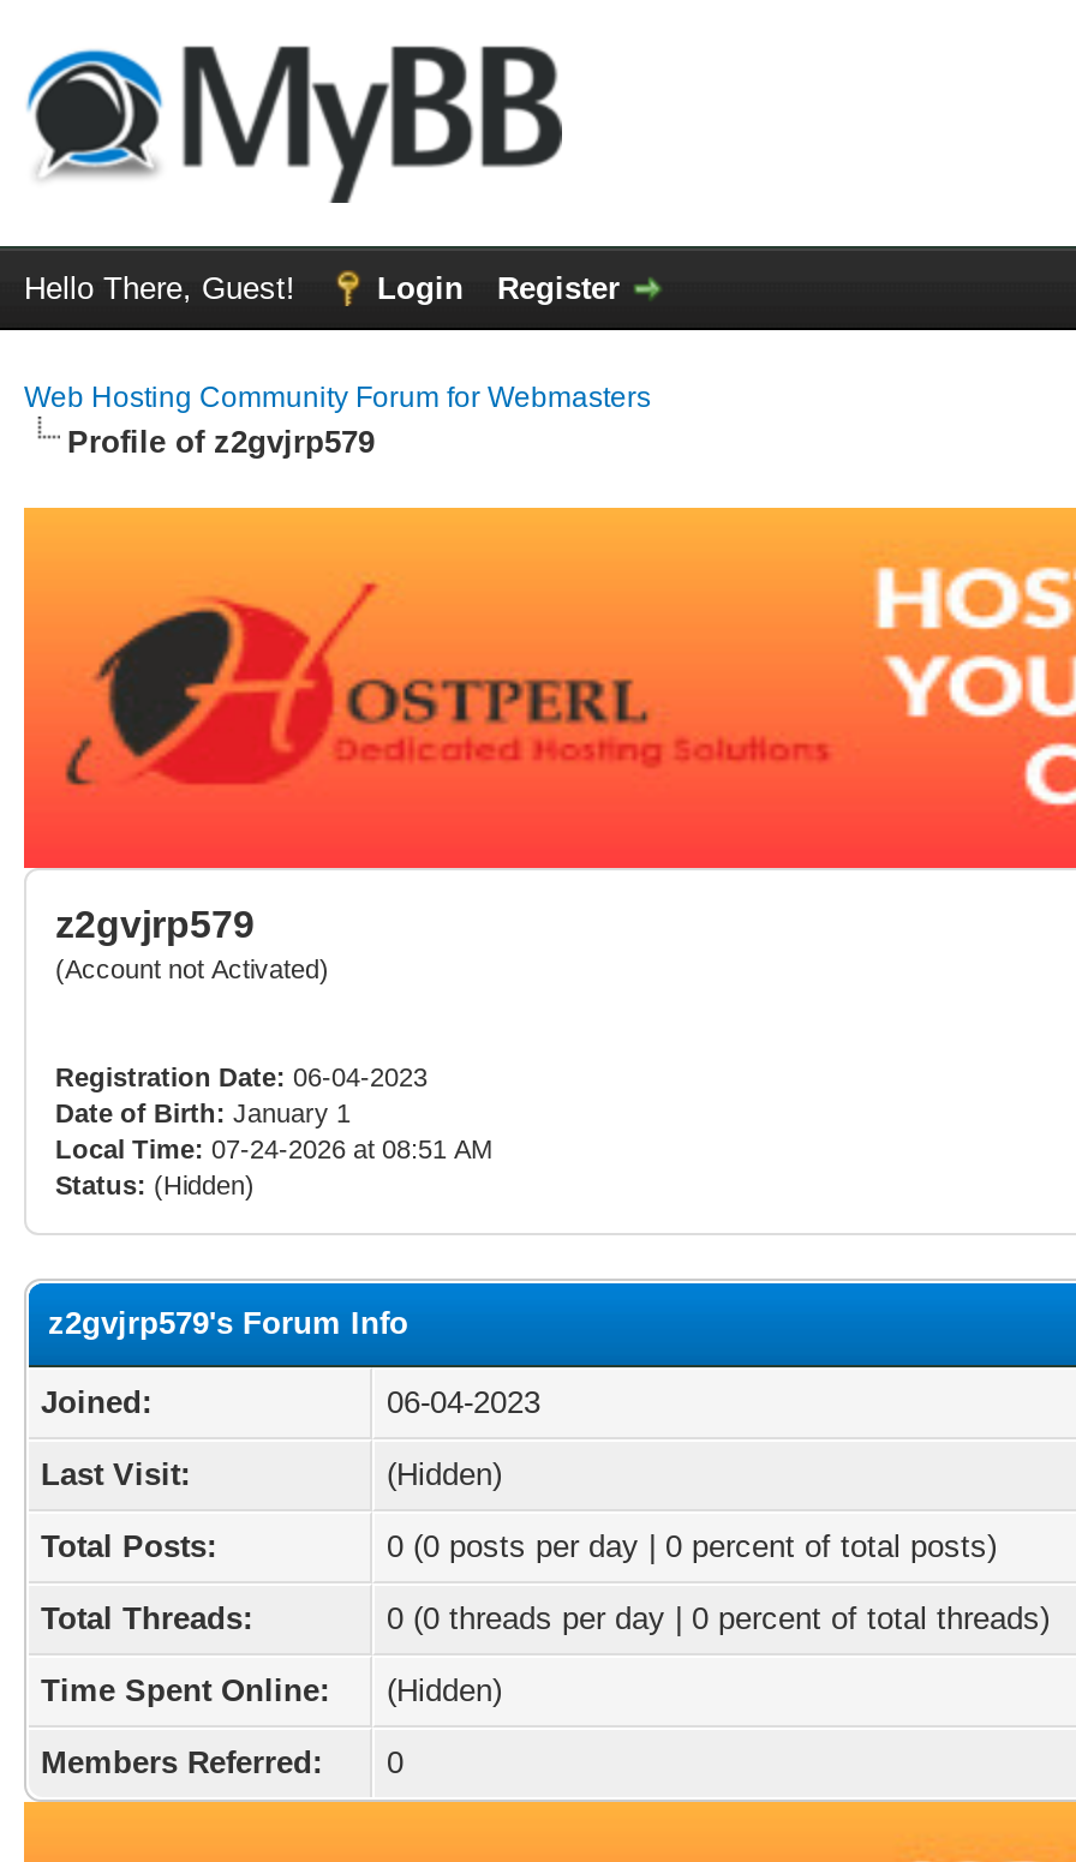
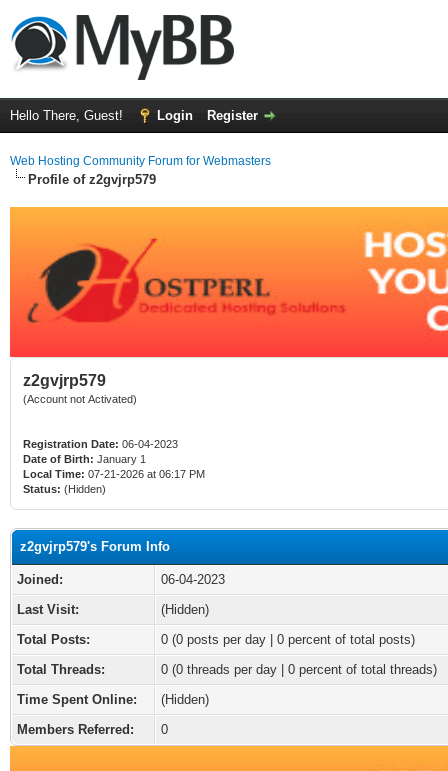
[55,1134,492,1163] Local Time: 07-24-2026 at 08:51 AM -> [23,468,205,480] Local Time: 07-21-2026 at 06:17 PM

